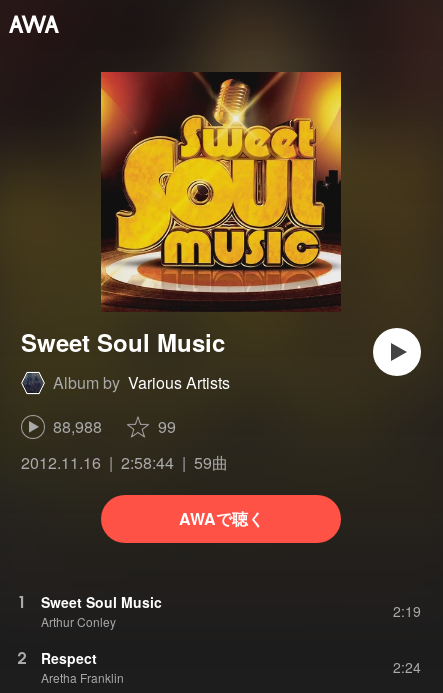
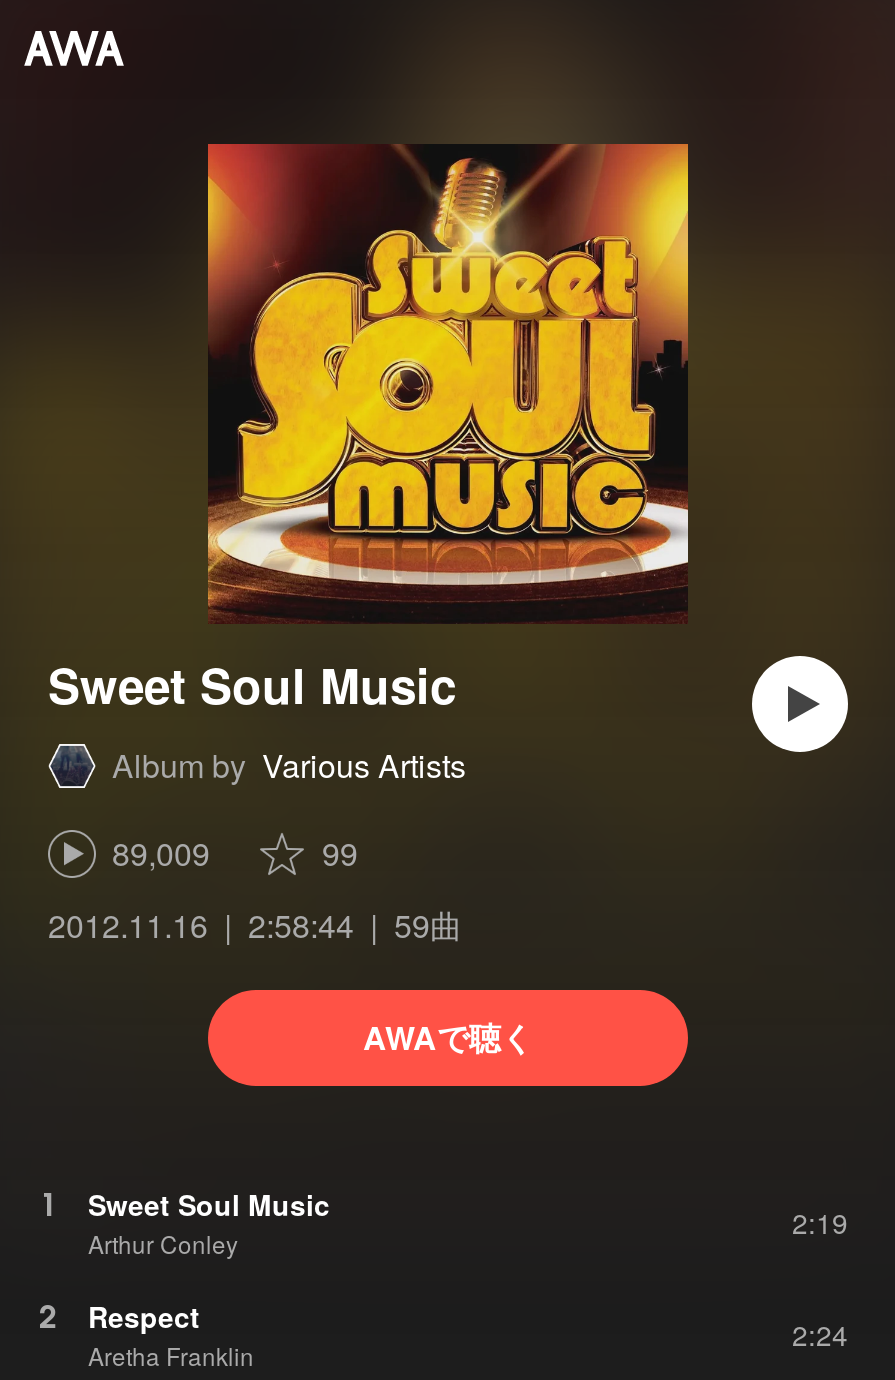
[53,415,102,438] 88,988 -> [112,830,210,876] 89,009

